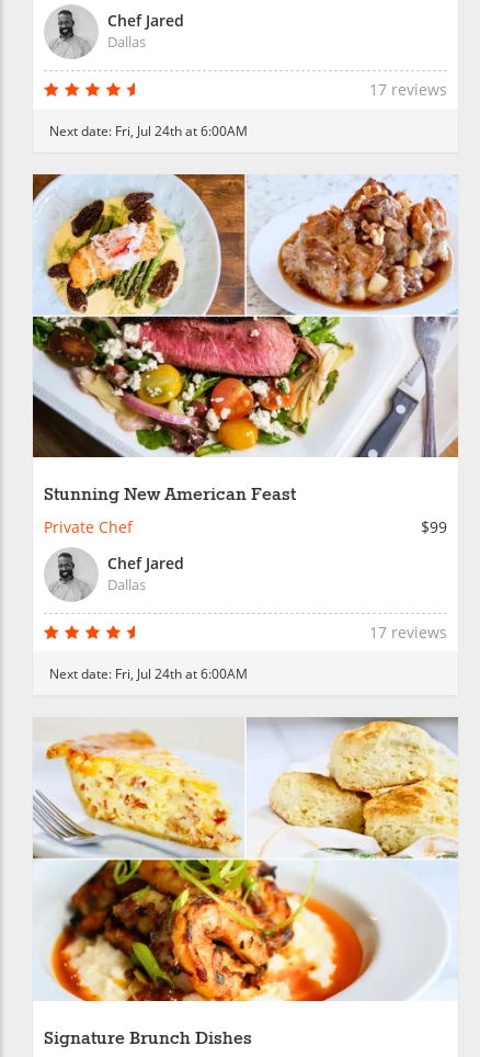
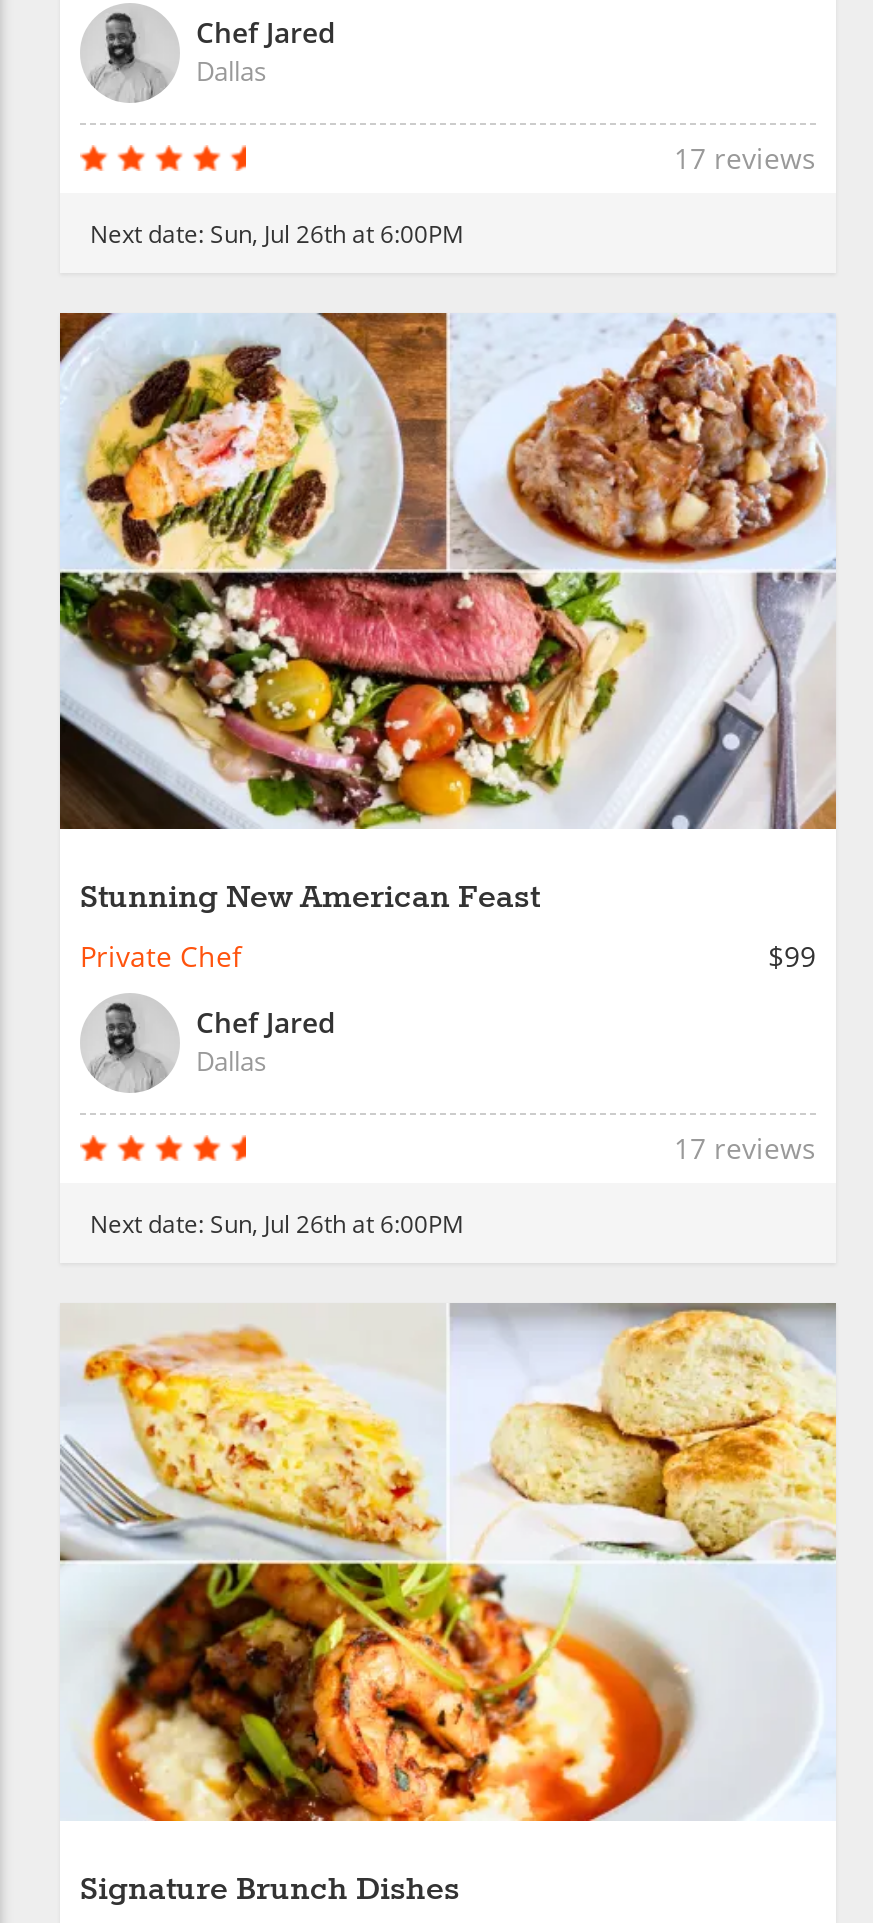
[49,121,248,139] Next date: Fri, Jul 24th at 6:00AM -> [90,216,464,248] Next date: Sun, Jul 26th at 6:00PM
[49,665,248,682] Next date: Fri, Jul 24th at 6:00AM -> [90,1208,464,1240] Next date: Sun, Jul 26th at 6:00PM

